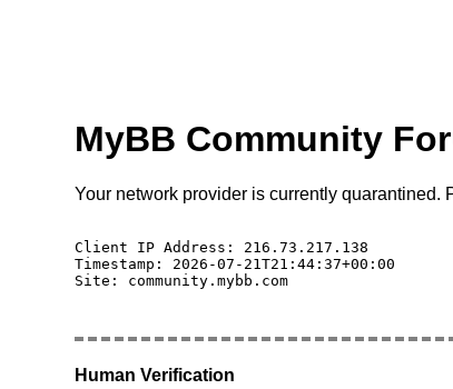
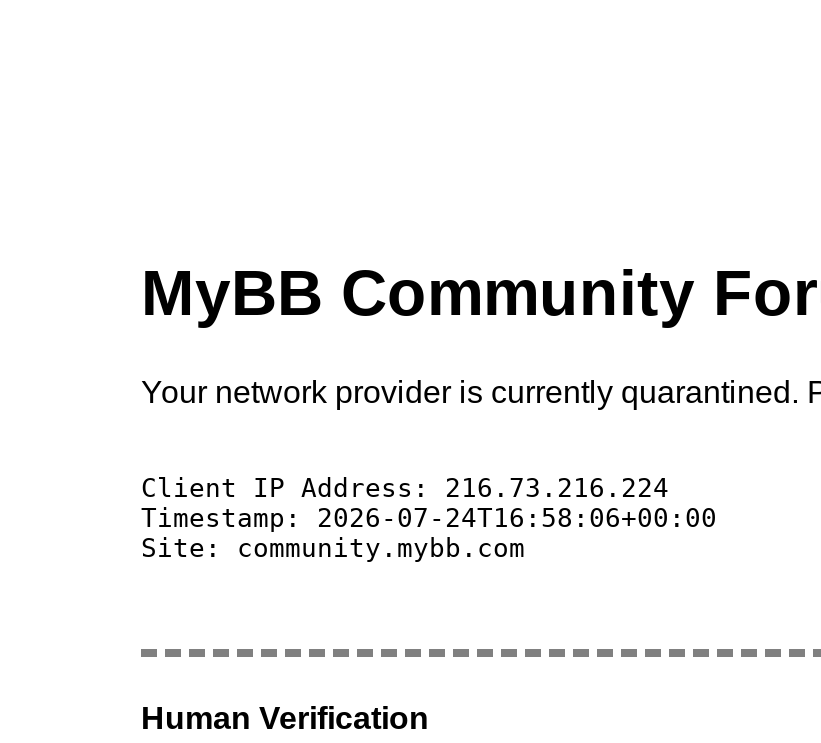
[75,239,377,256] Client IP Address: 216.73.217.138 -> [141,473,685,503] Client IP Address: 216.73.216.224
[75,256,395,272] Timestamp: 2026-07-21T21:44:37+00:00 -> [141,503,717,533] Timestamp: 2026-07-24T16:58:06+00:00

